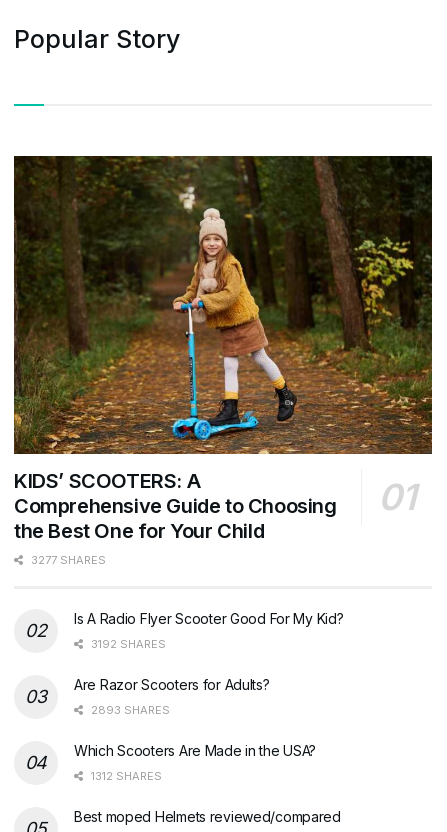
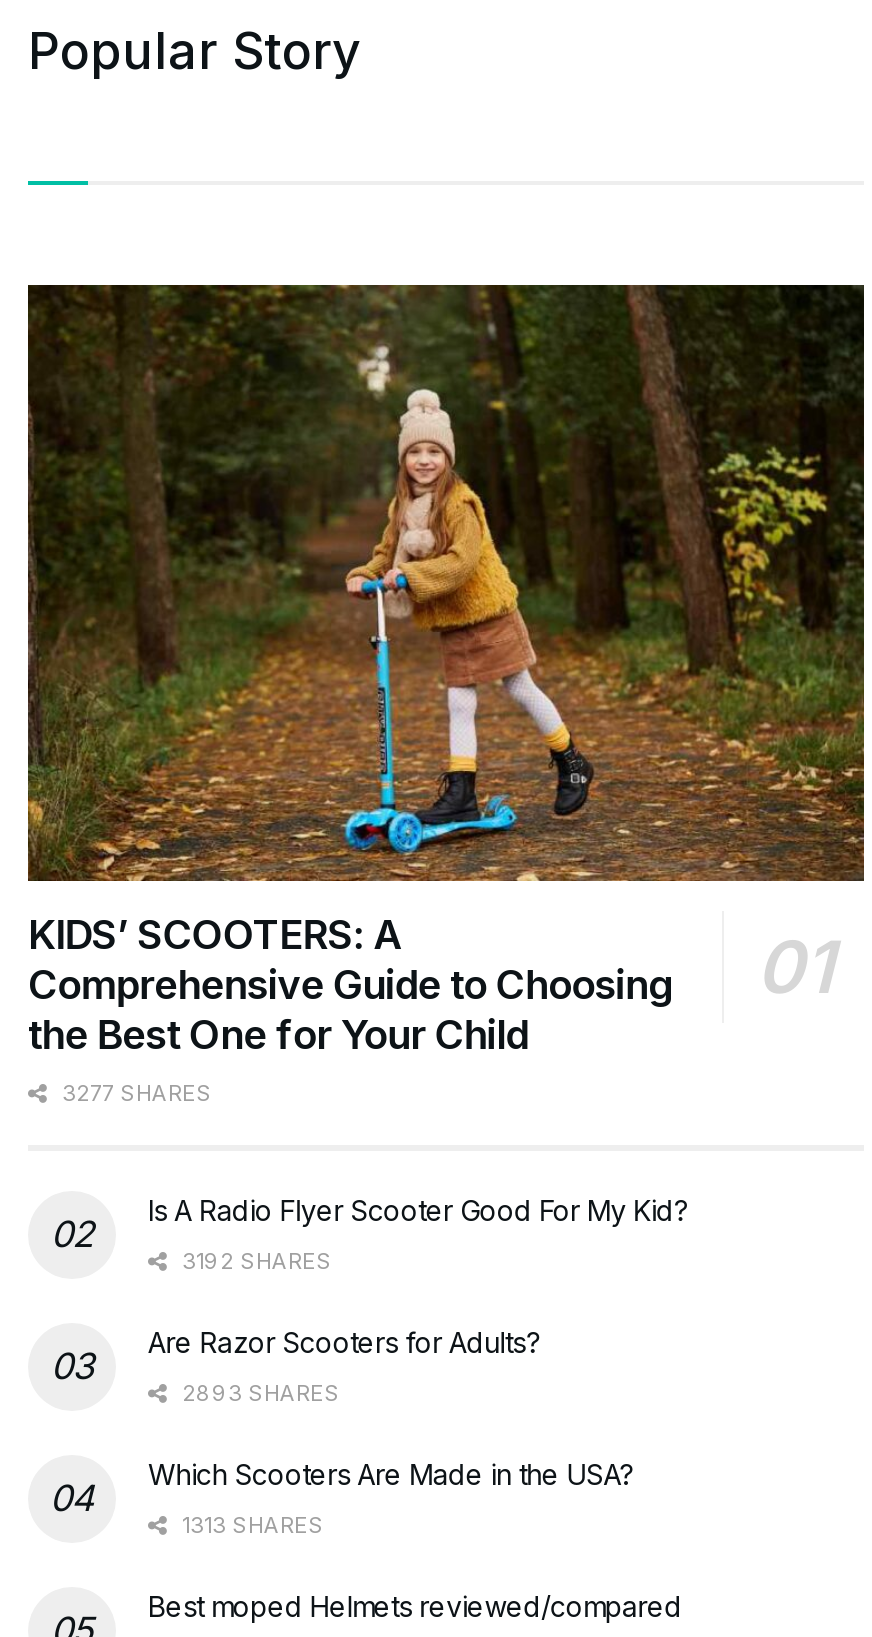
[88,769,162,783] 1312 SHARES -> [176,1512,324,1540] 1313 SHARES

